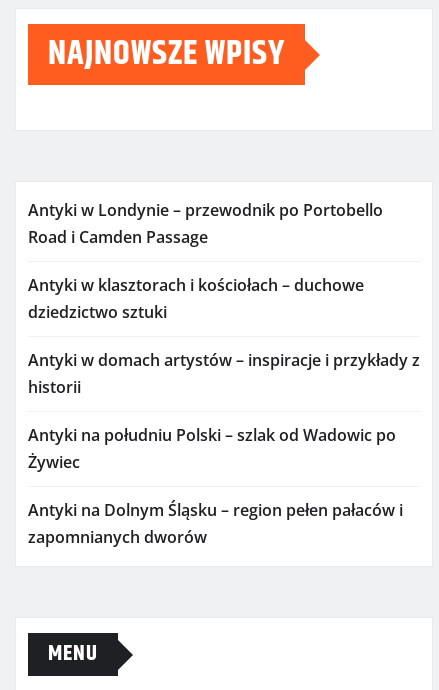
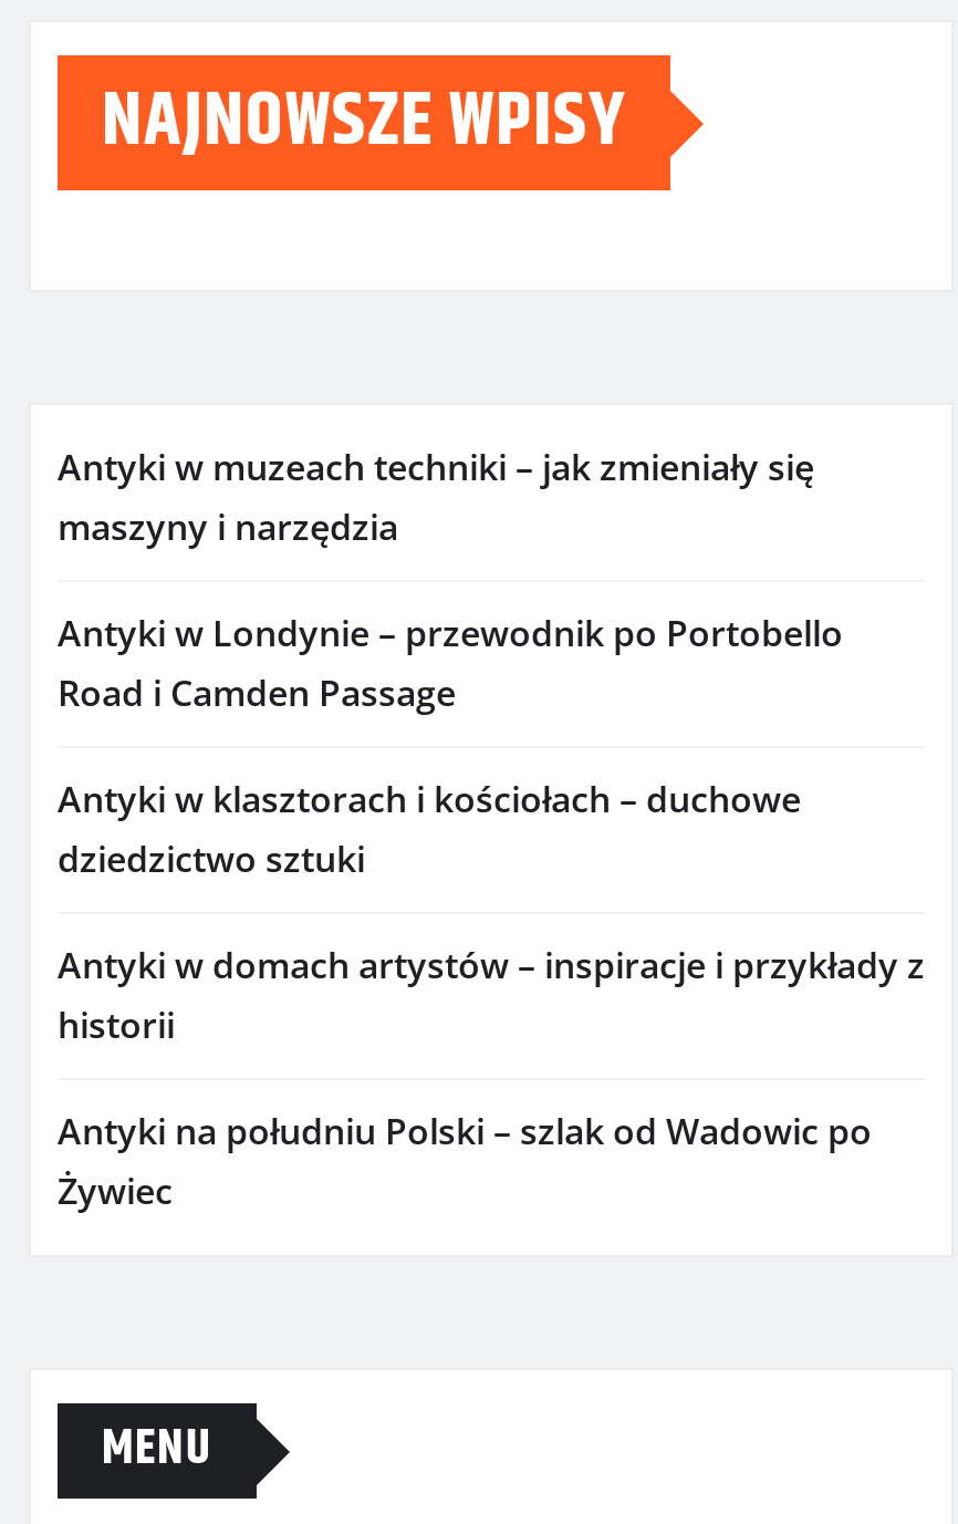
none -> [58,443,814,552] Antyki w muzeach techniki – jak zmieniały się | maszyny i narzędzia
moved [28,199,420,473] -> [58,609,925,1216]: Antyki w Londynie – przewodnik po Portobello | Road i Camden Passage | Antyki w klasztorach i kościołach – duchowe | dziedzictwo sztuki | Antyki w domach artystów – inspiracje i przykłady z | historii | Antyki na południu Polski – szlak od Wadowic po | Żywiec
[28,499,403,548] Antyki na Dolnym Śląsku – region pełen pałaców i | zapomnianych dworów -> none

